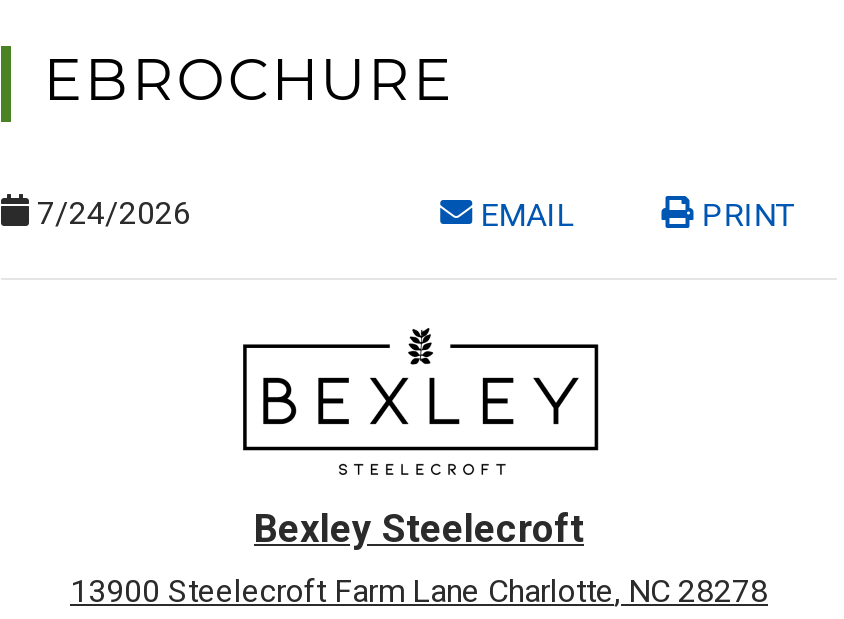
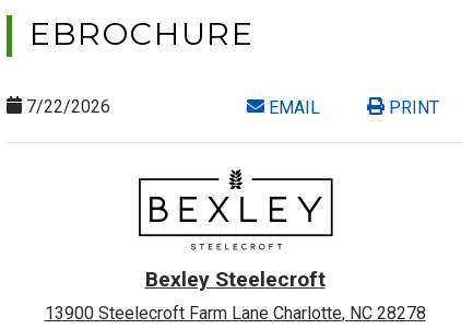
[37,194,191,232] 7/24/2026 -> [26,96,110,117] 7/22/2026

